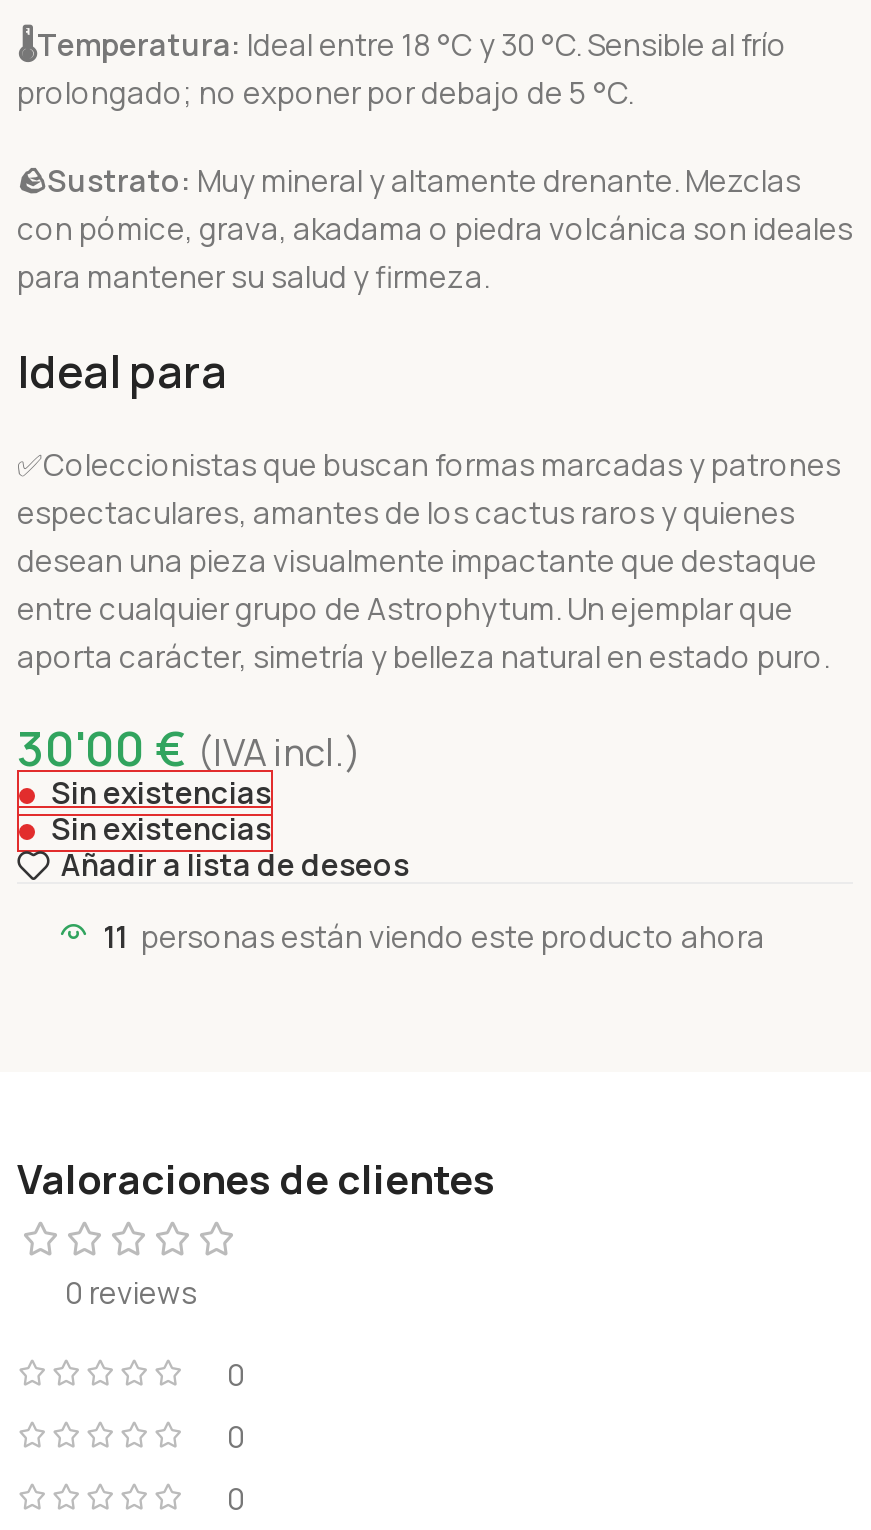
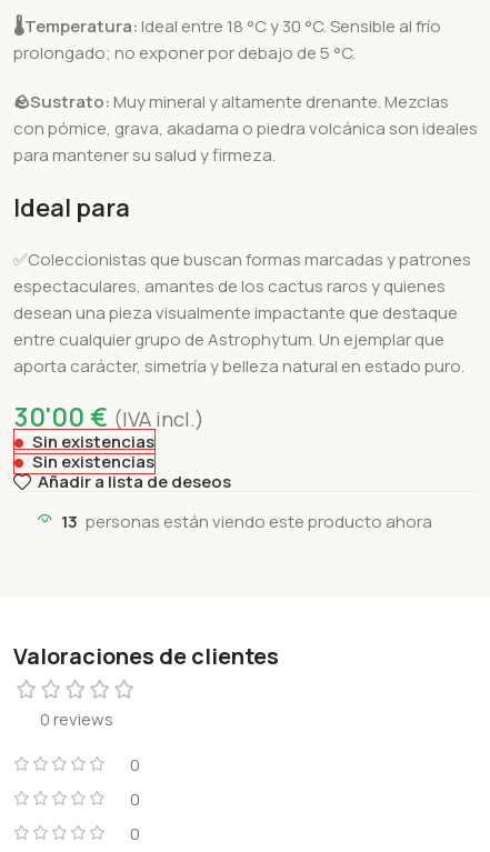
[103,916,765,958] 11 personas están viendo este producto ahora -> [61,510,432,533] 13 personas están viendo este producto ahora

